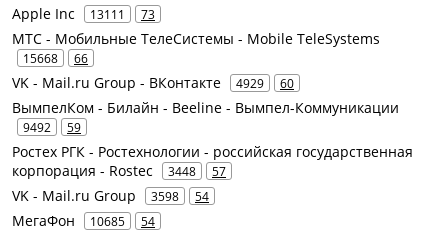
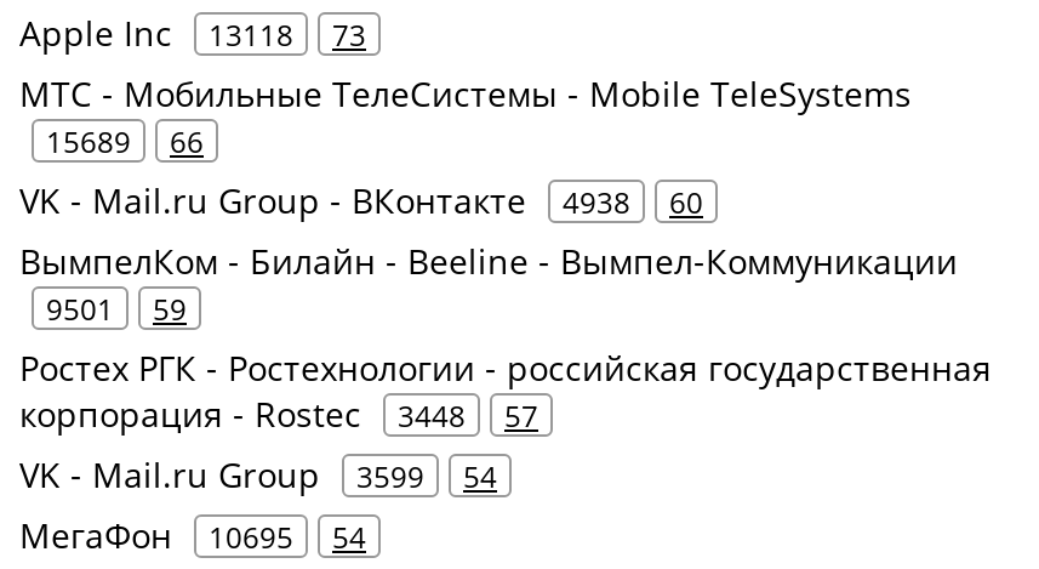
[12,4,155,23] Apple Inc 13111 73 -> [19,10,366,56] Apple Inc 13118 73
[23,50,88,66] 15668 66 -> [46,121,204,160] 15689 66
[12,73,294,92] VK - Mail.ru Group - ВКонтакте 4929 60 -> [19,177,703,223] VK - Mail.ru Group - ВКонтакте 4938 60
[23,119,81,135] 9492 59 -> [46,289,187,328] 9501 59
[12,186,209,205] VK - Mail.ru Group 3598 54 -> [19,451,497,497] VK - Mail.ru Group 3599 54
[12,211,155,230] МегаФон 10685 54 -> [19,512,366,558] МегаФон 10695 54

